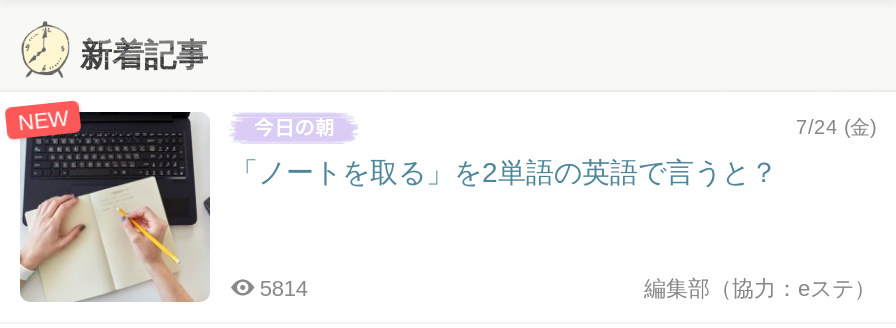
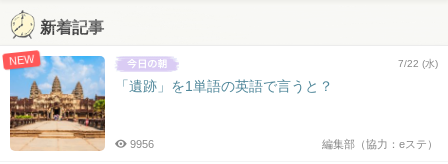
[20,110,778,302] [image] | 「ノートを取る」を2単語の英語で言うと？ -> [9,55,333,151] [image] | 「遺跡」を1単語の英語で言うと？
[796,116,876,138] 7/24 (金) -> [398,58,438,69] 7/22 (水)
[260,276,308,300] 5814 -> [130,138,154,150] 9956

